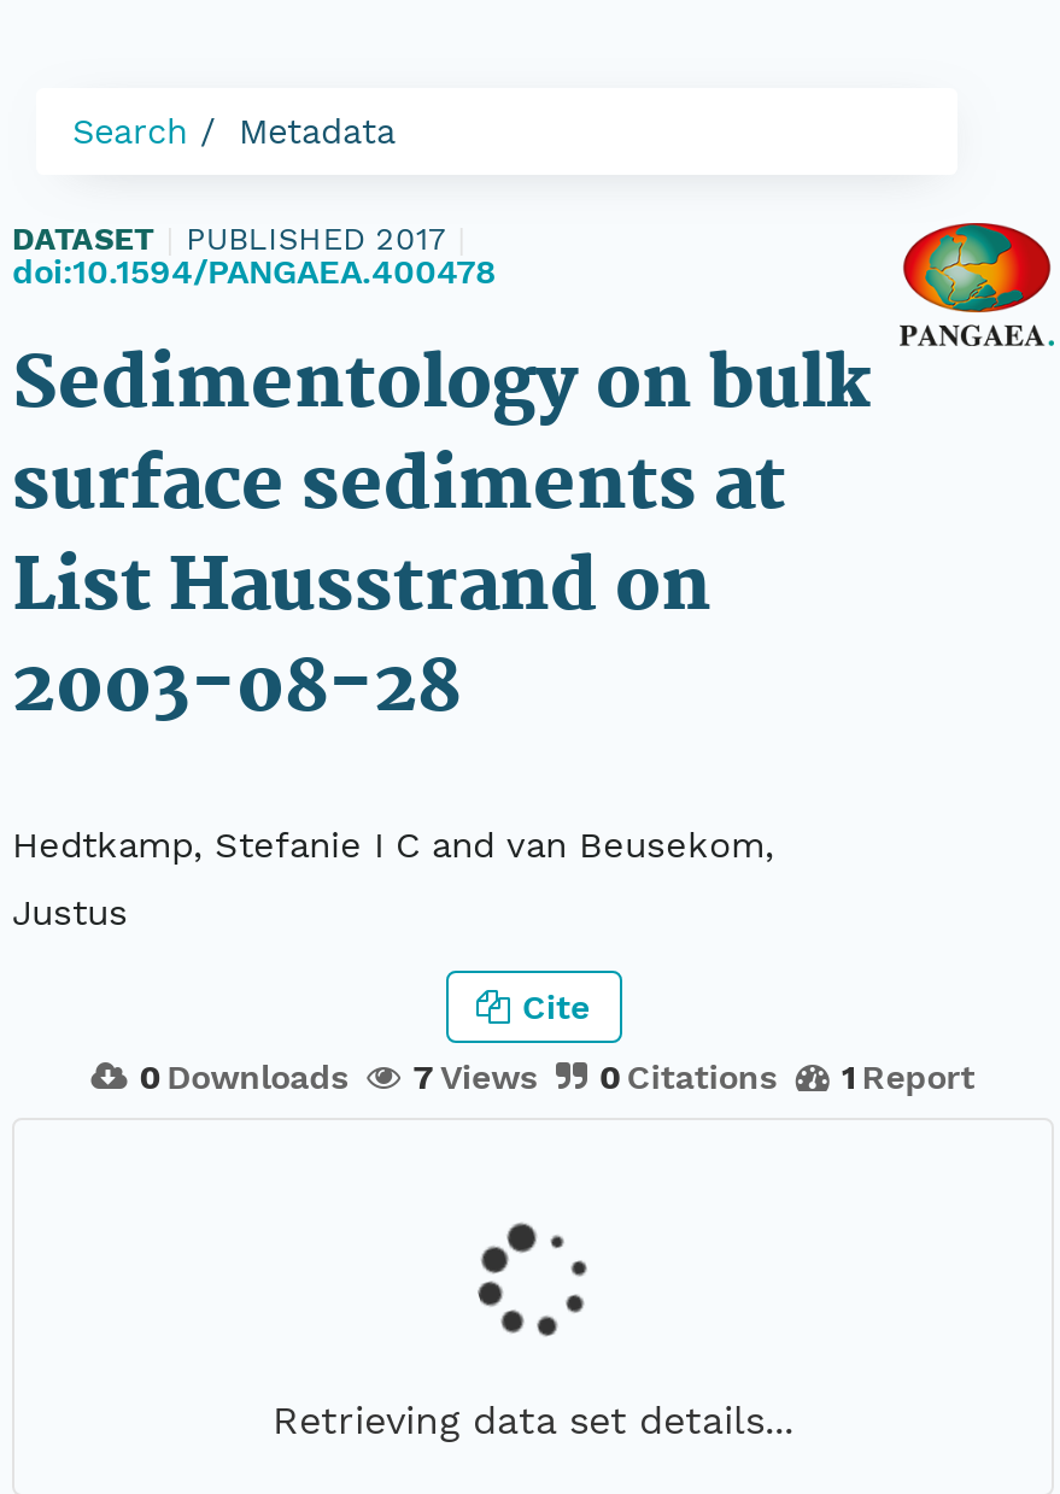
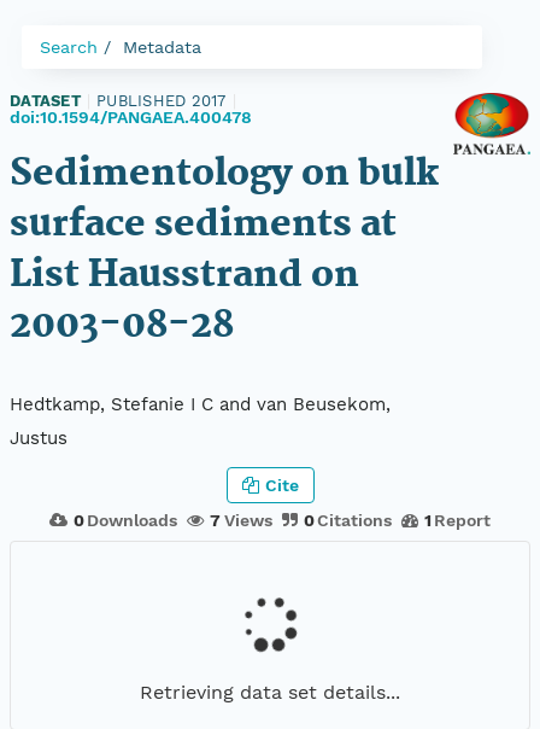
[475,1221,584,1340] [image] -> [243,594,298,653] [image]

